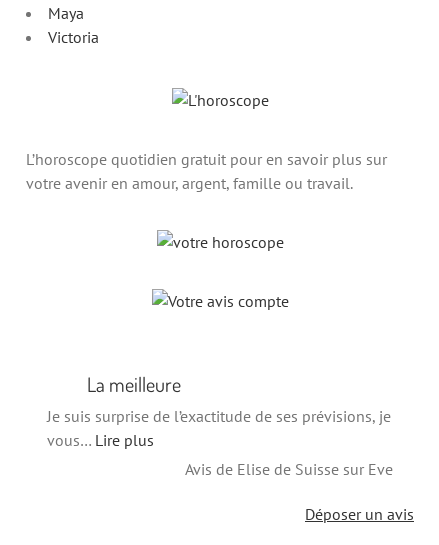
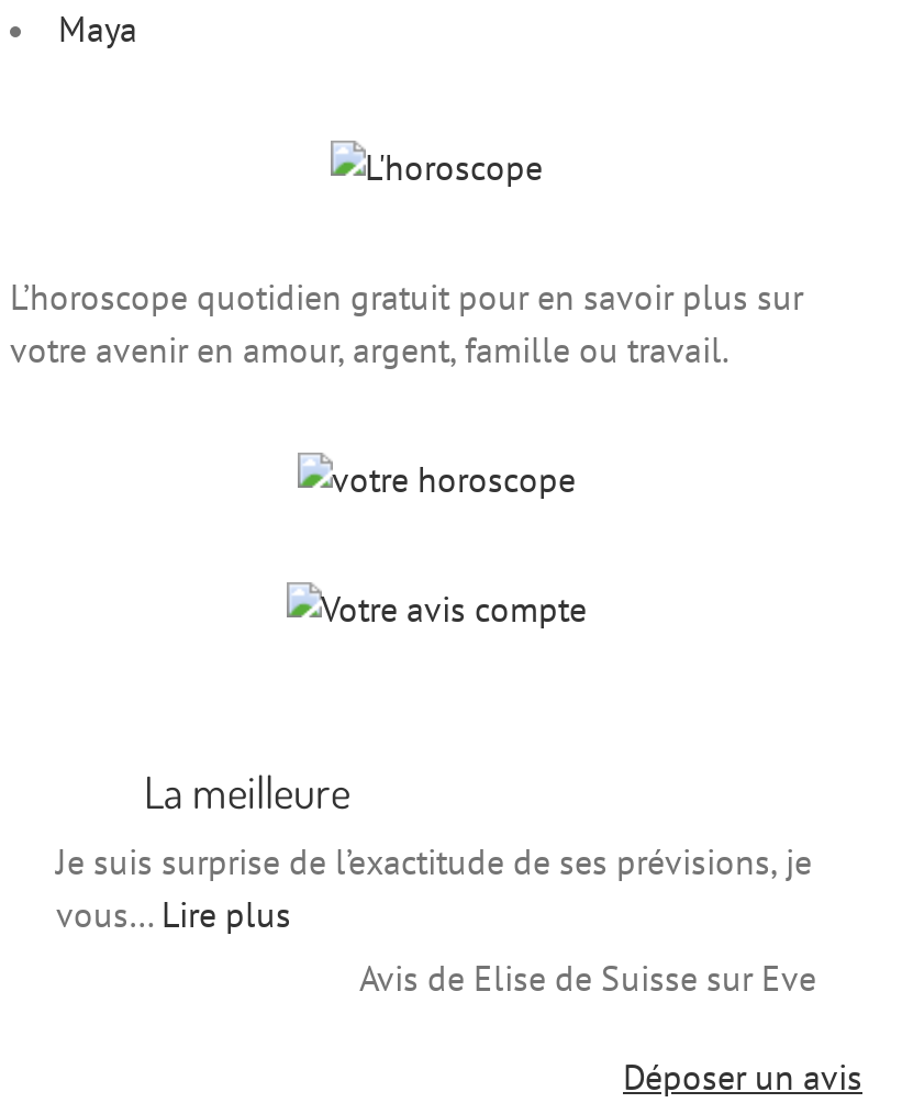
[48,27,99,47] Victoria -> none

